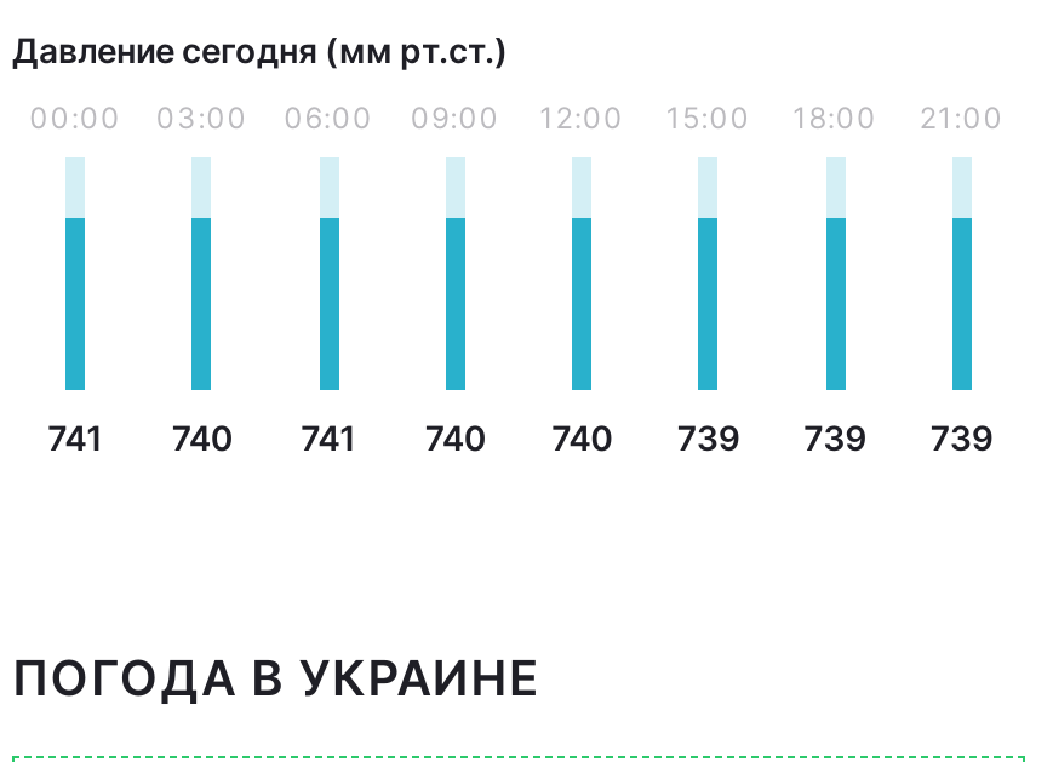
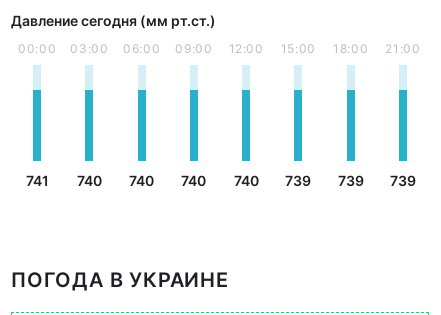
[48,417,993,458] 741 740 741 740 740 739 739 739 -> [26,172,416,189] 741 740 740 740 740 739 739 739

